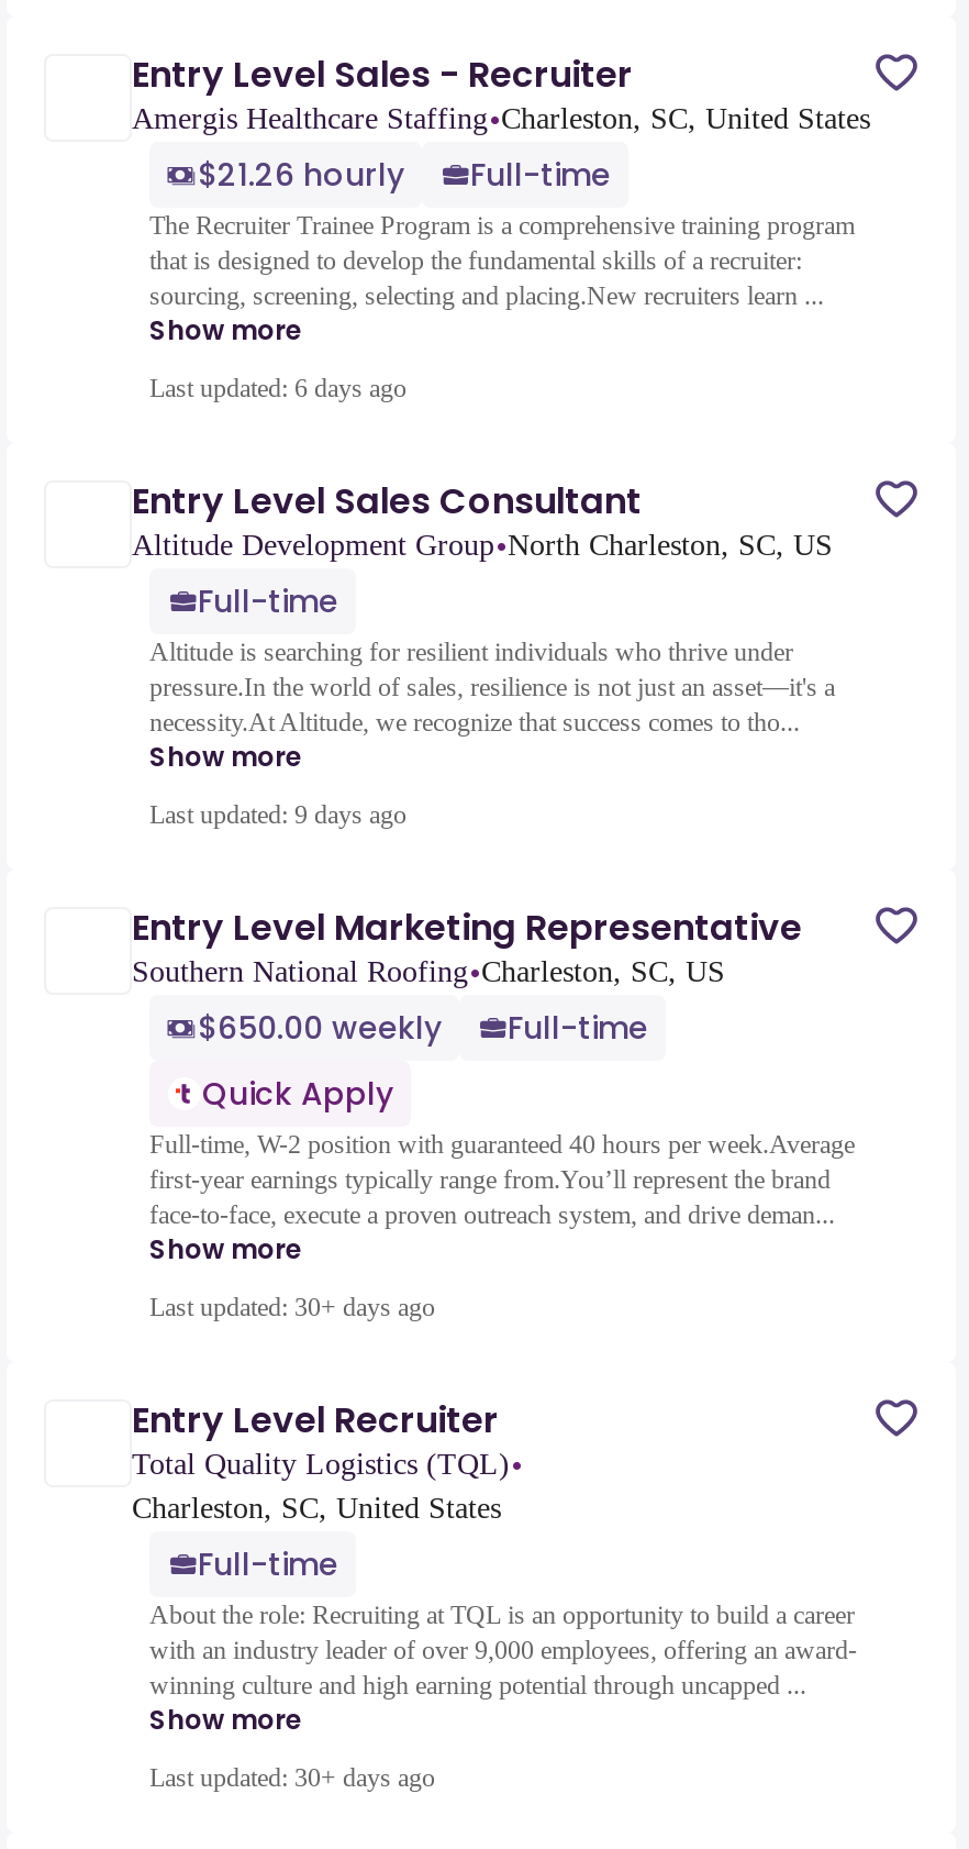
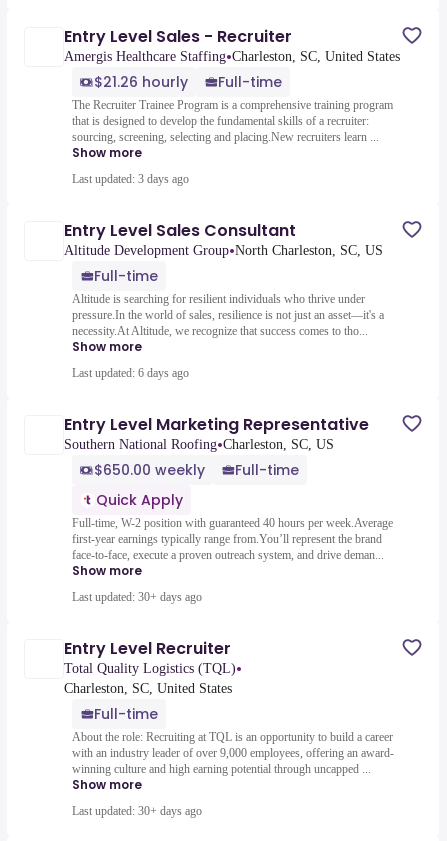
none -> [72,172,189,186] Last updated: 3 days ago
moved [149,373,406,404] -> [72,366,189,380]: Last updated: 6 days ago
[149,800,406,830] Last updated: 9 days ago -> none

